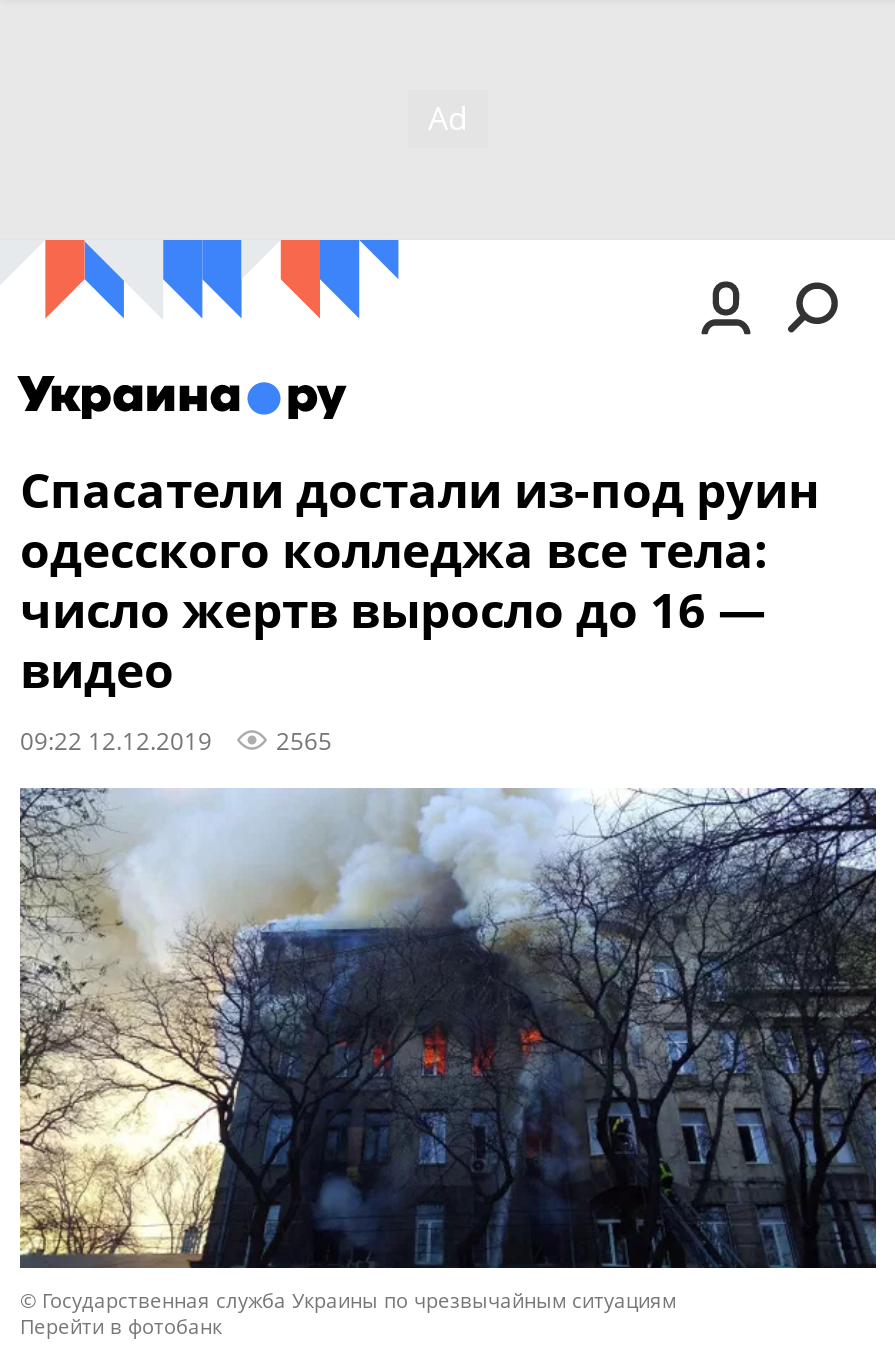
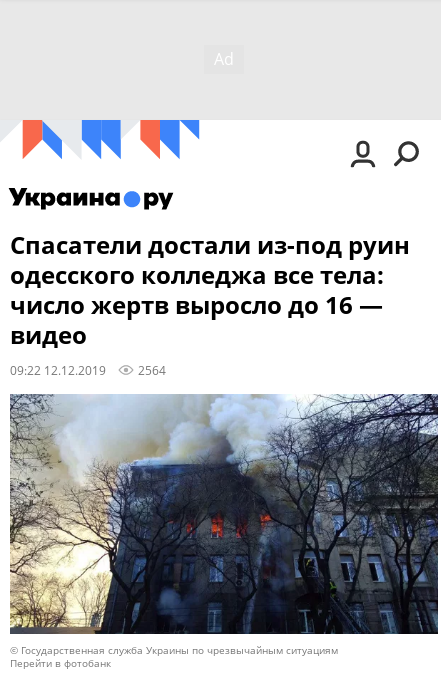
[20,724,332,756] 09:22 12.12.2019 2565 -> [10,362,166,378] 09:22 12.12.2019 2564

